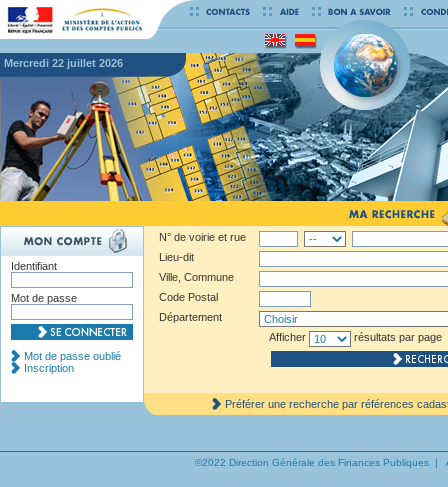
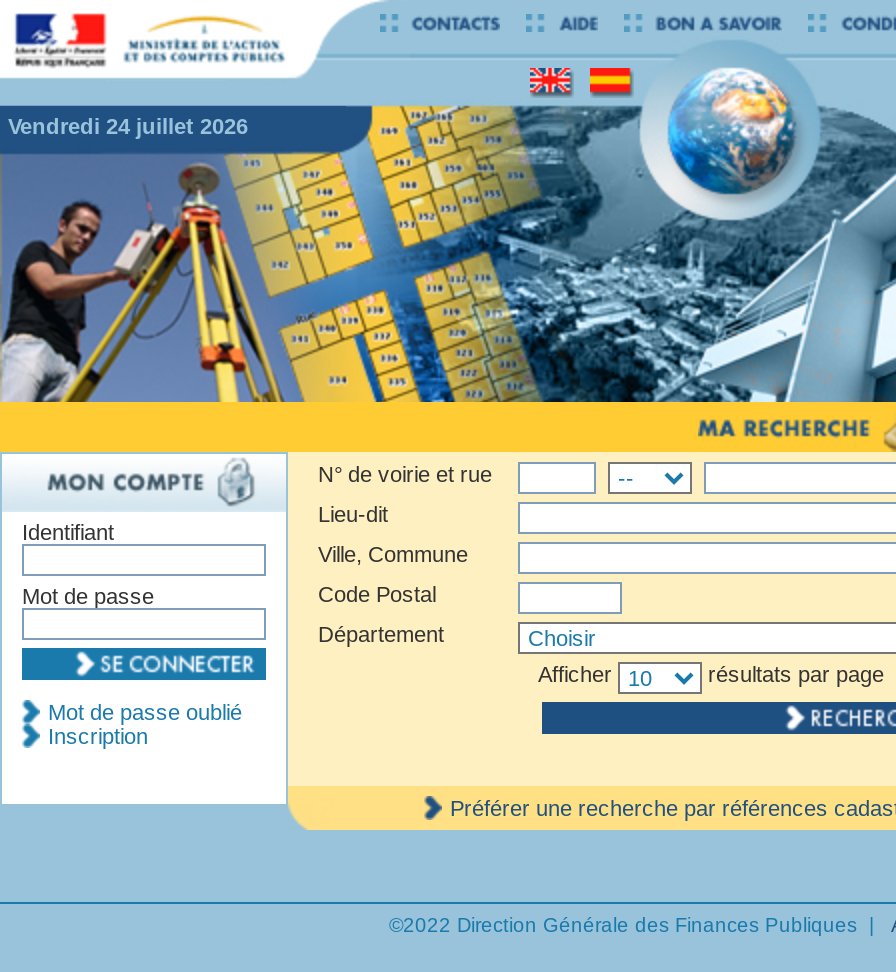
[13,57,123,69] mercredi 22 juillet 2026 -> [20,114,248,138] vendredi 24 juillet 2026

